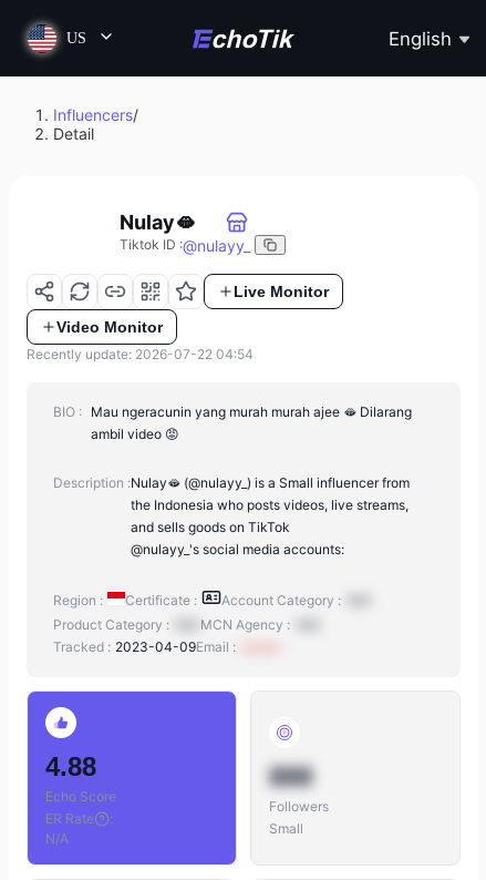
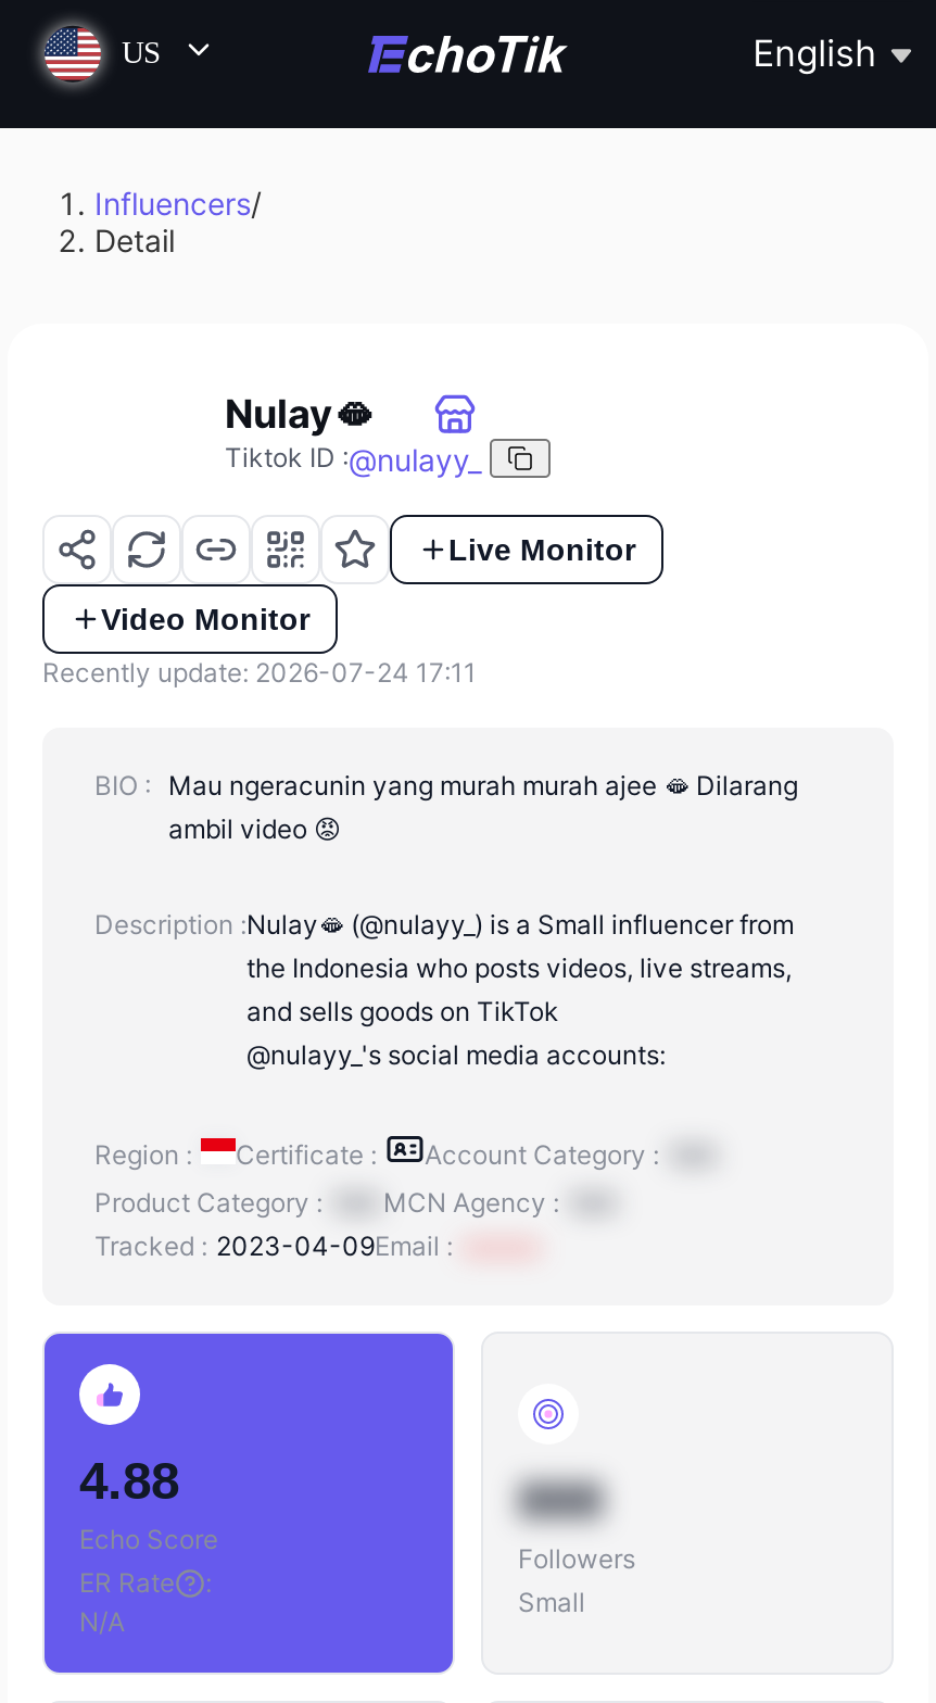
[27,346,254,363] Recently update: 2026-07-22 04:54 -> [42,657,477,689] Recently update: 2026-07-24 17:11

